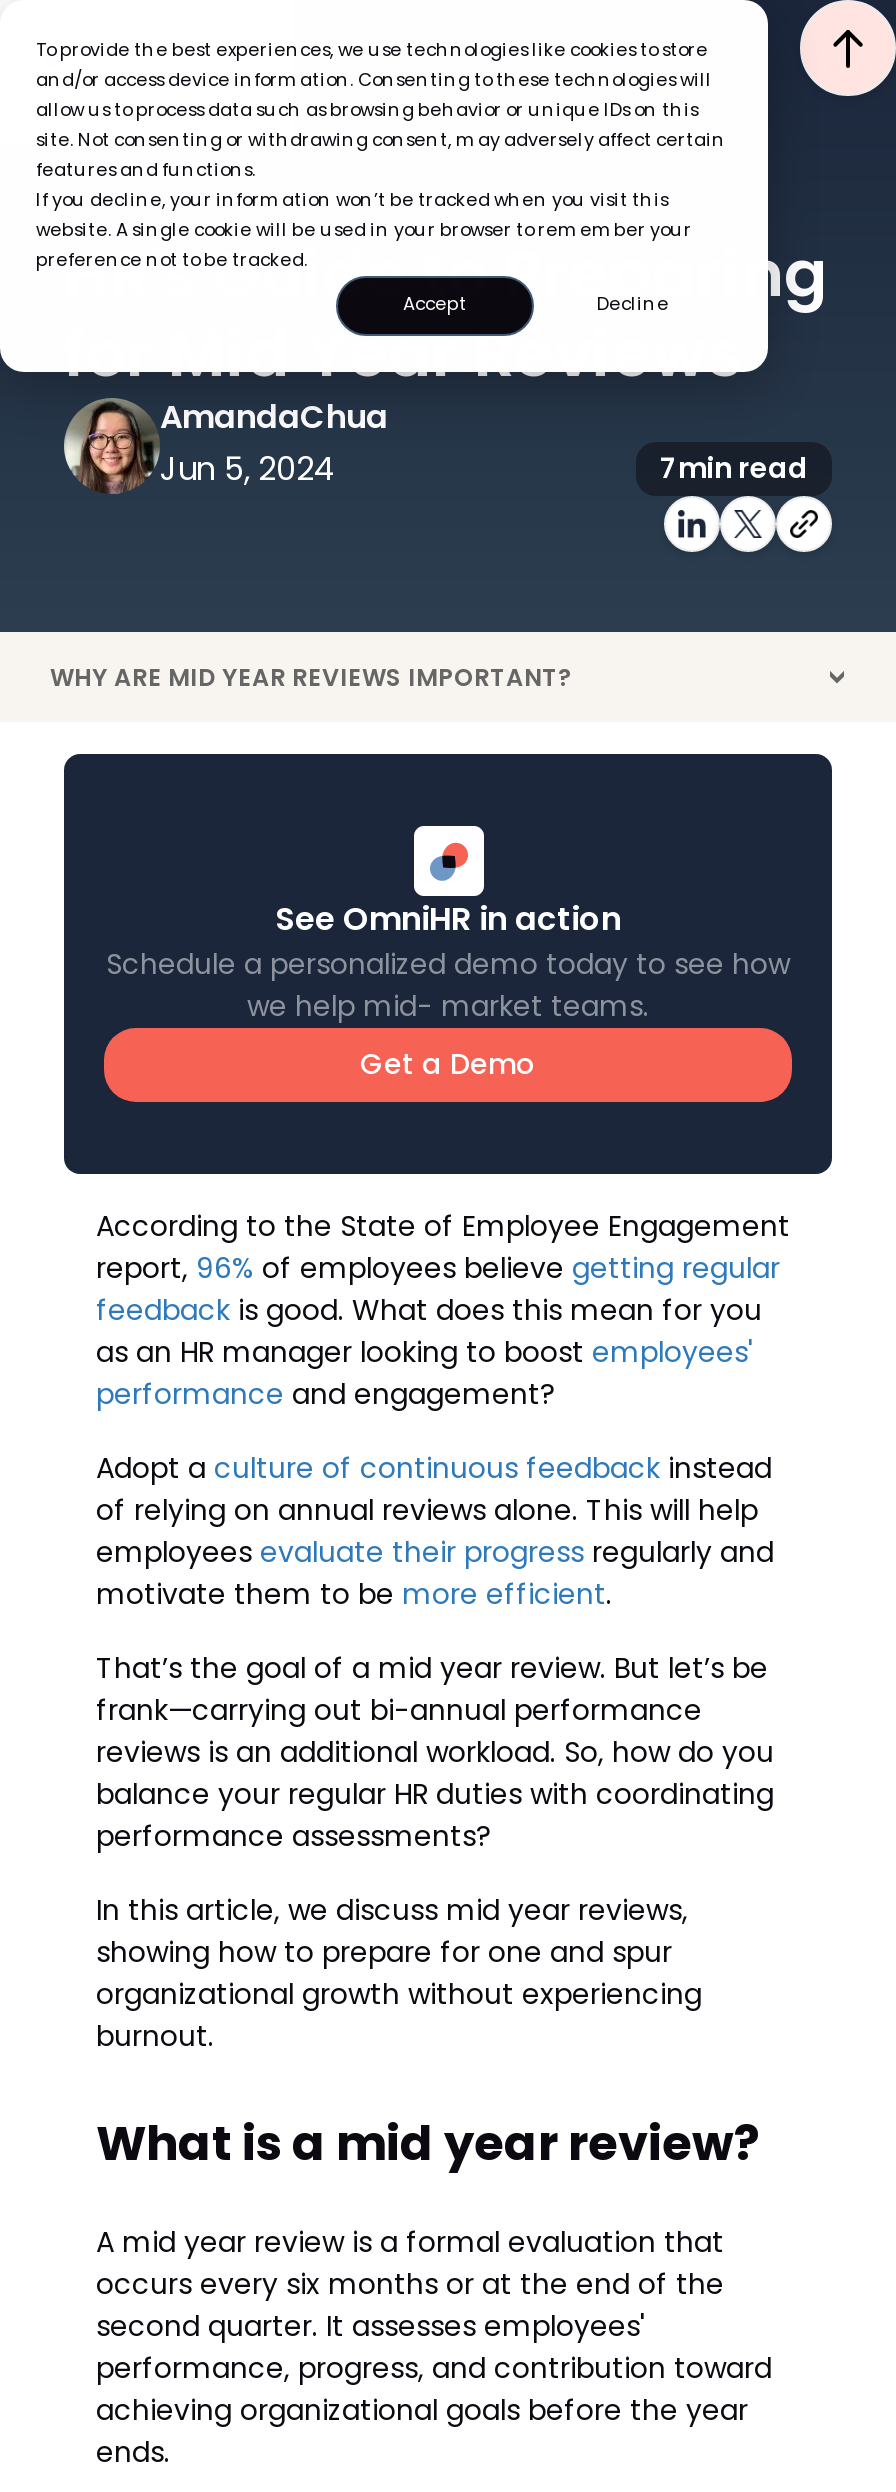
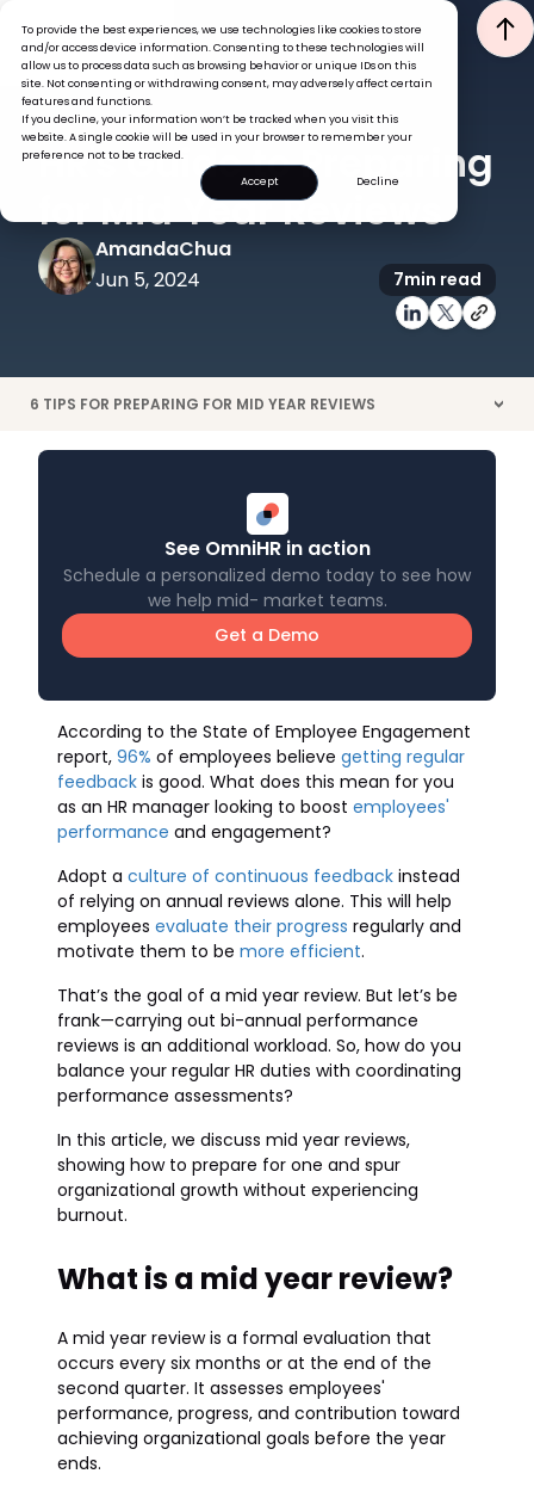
[50,660,572,694] WHY ARE MID YEAR REVIEWS IMPORTANT? -> [30,394,375,414] 6 TIPS FOR PREPARING FOR MID YEAR REVIEWS

